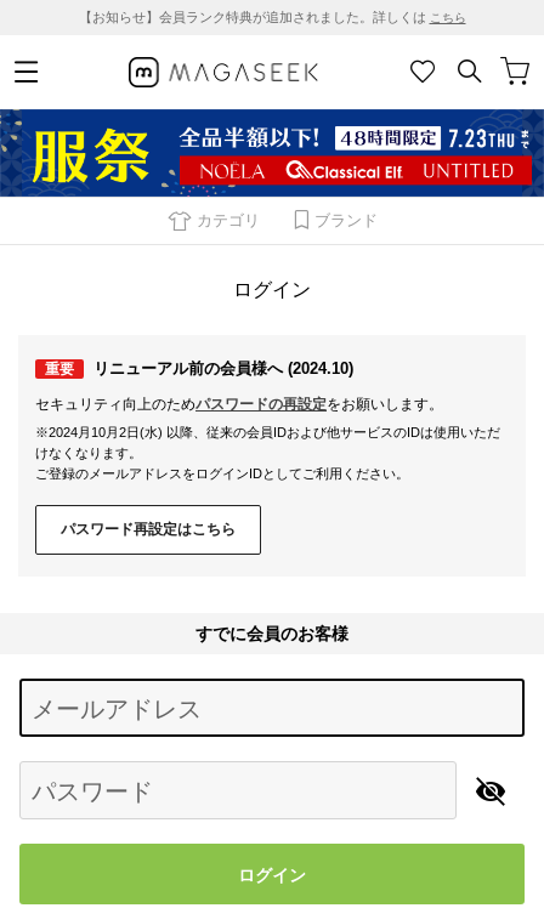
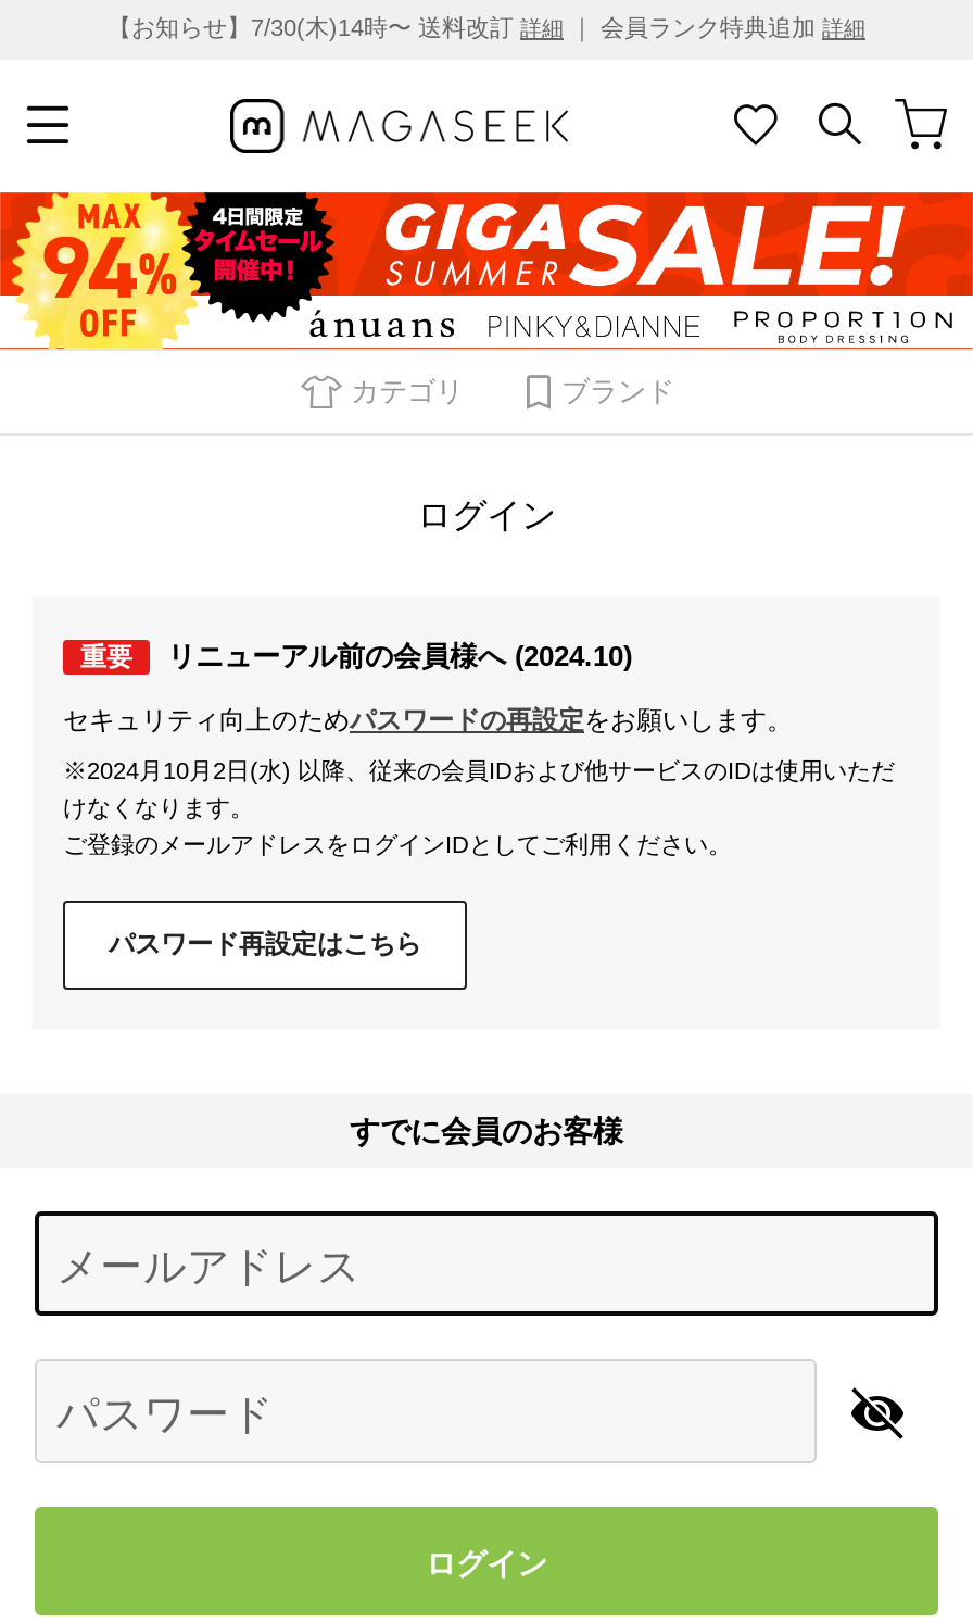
[78,10,466,24] 【お知らせ】会員ランク特典が追加されました。詳しくはこちら -> [108,14,865,40] 【お知らせ】7/30(木)14時〜 送料改訂詳細｜ 会員ランク特典追加詳細
[4,108,540,198] [image] -> [7,190,966,351] [image]

